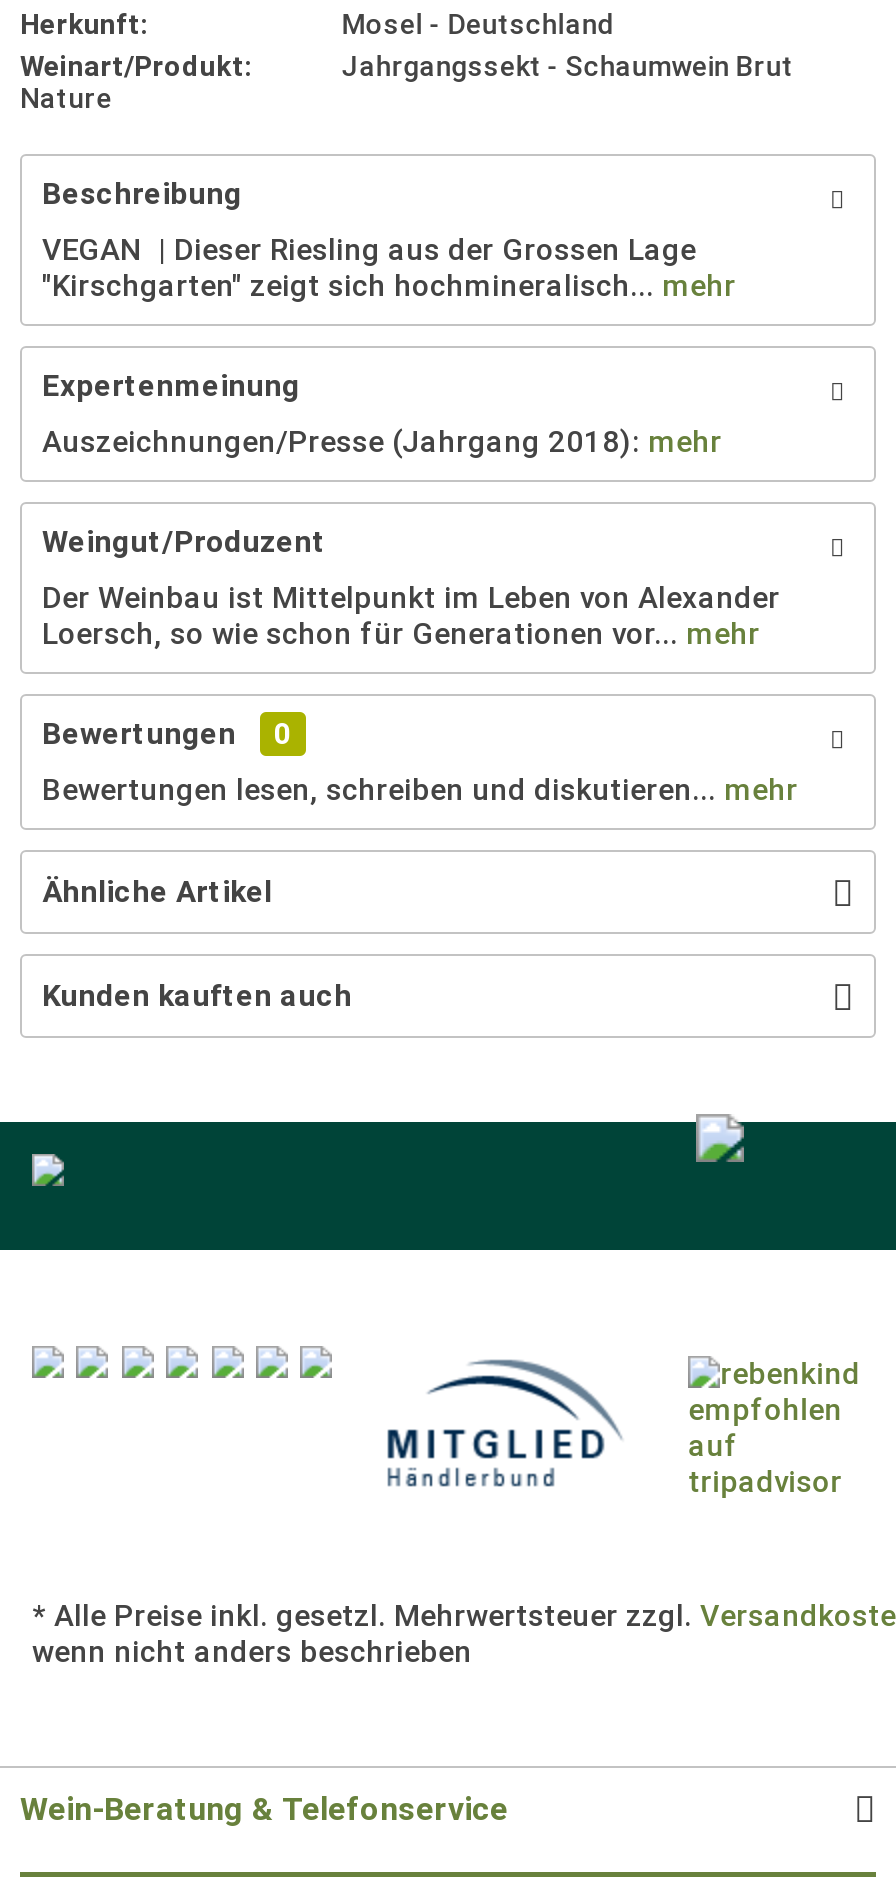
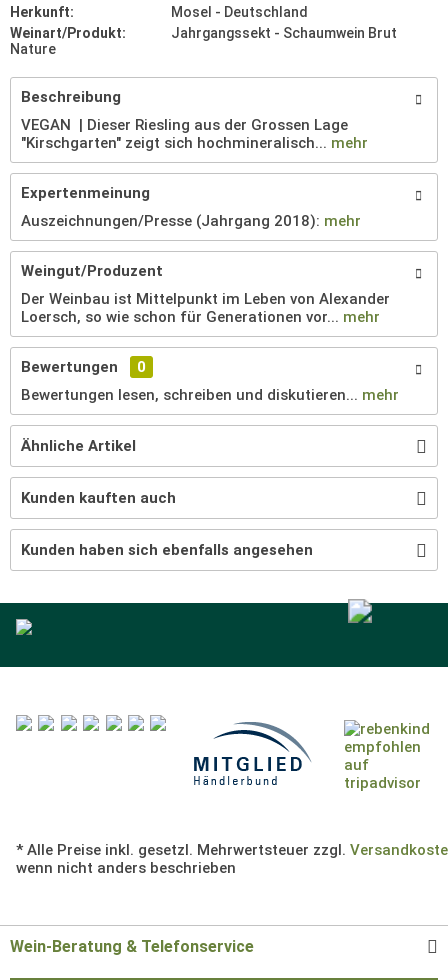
none -> [21,541,313,559] Kunden haben sich ebenfalls angesehen

